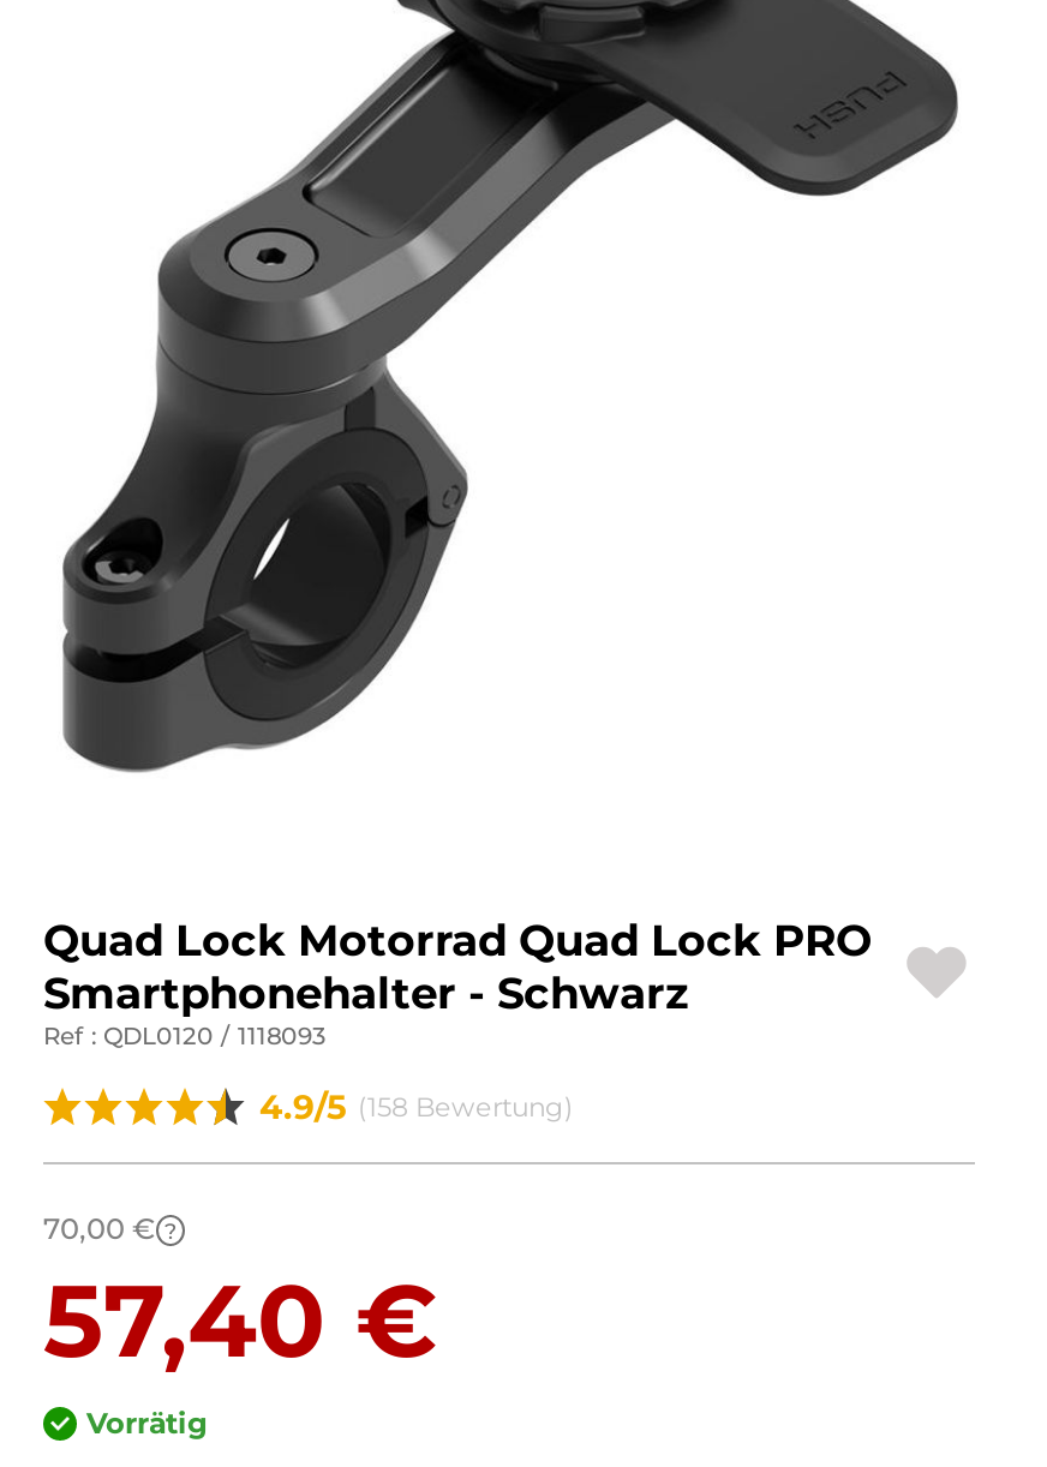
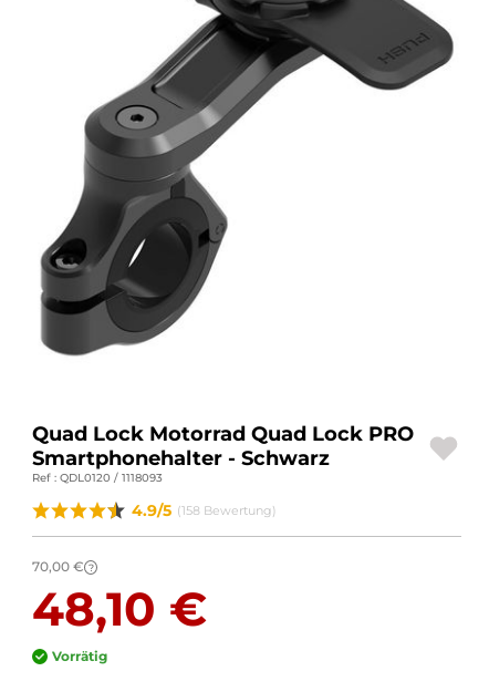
[43,1258,437,1383] 57,40 € -> [32,580,207,638] 48,10 €

